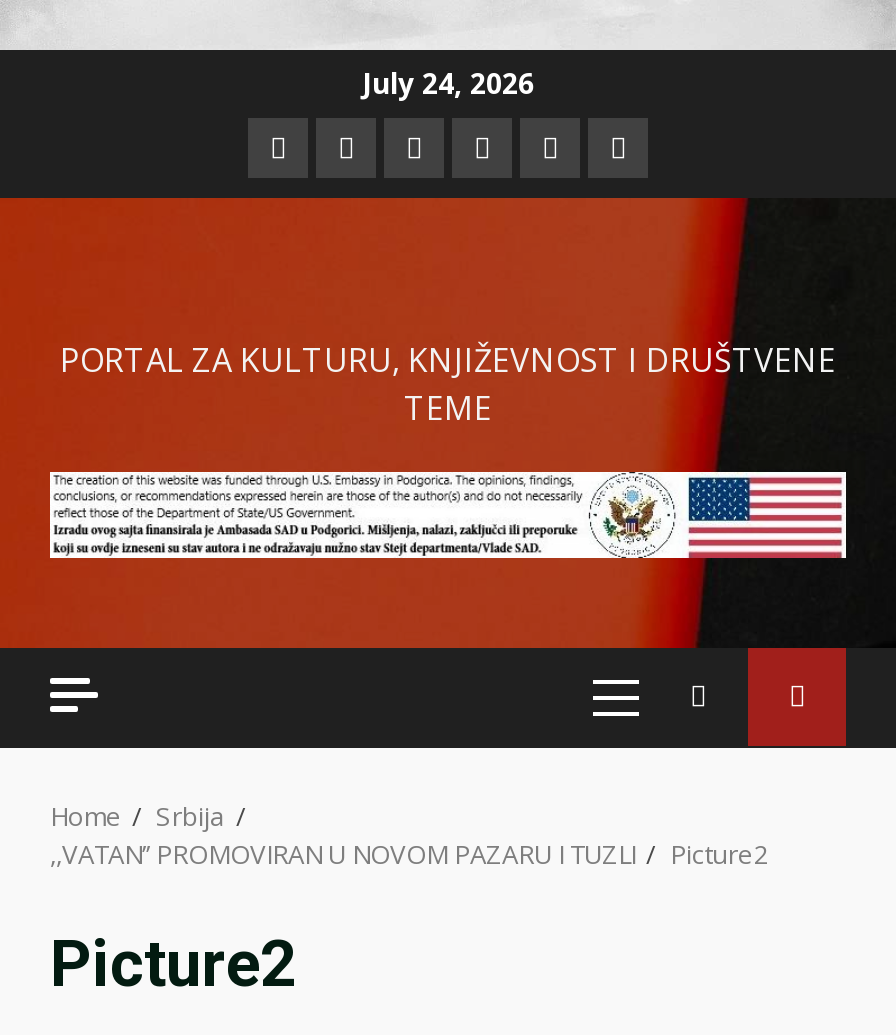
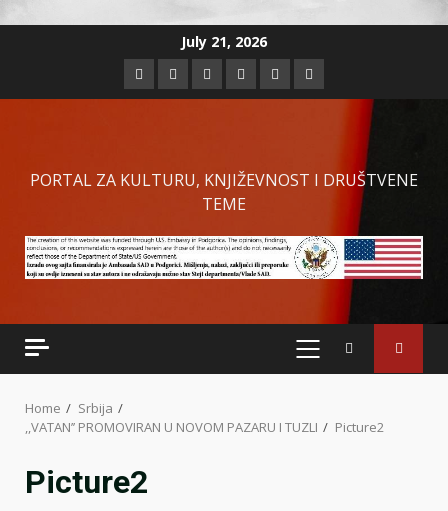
[362,64,534,102] July 24, 2026 -> [181,32,267,51] July 21, 2026

